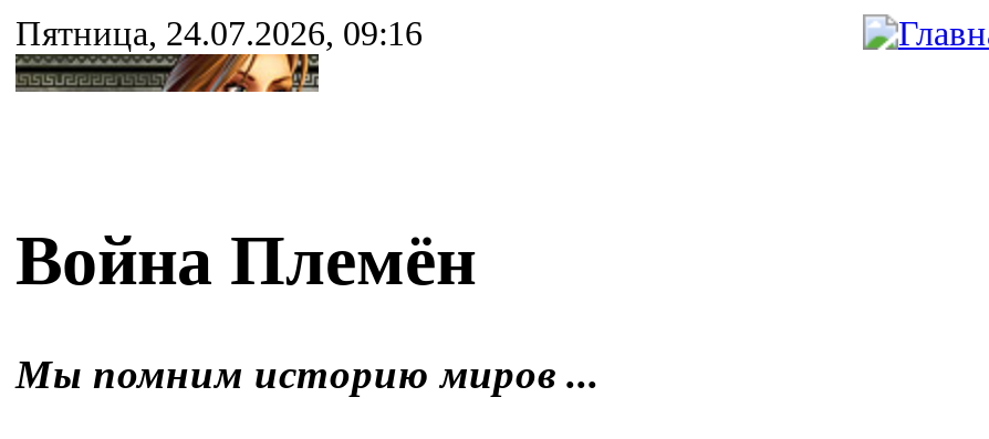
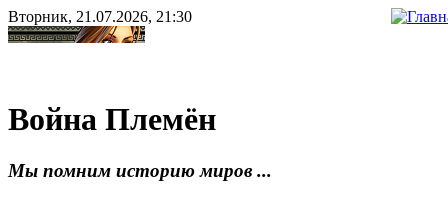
[15,14,423,52] Пятница, 24.07.2026, 09:16 -> [8,8,192,25] Вторник, 21.07.2026, 21:30

